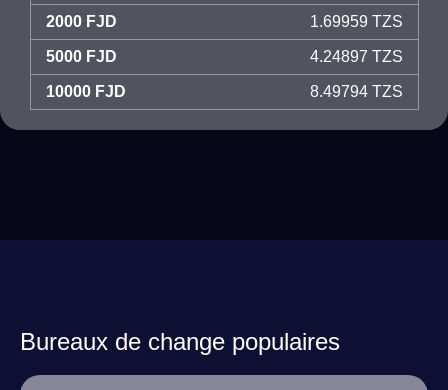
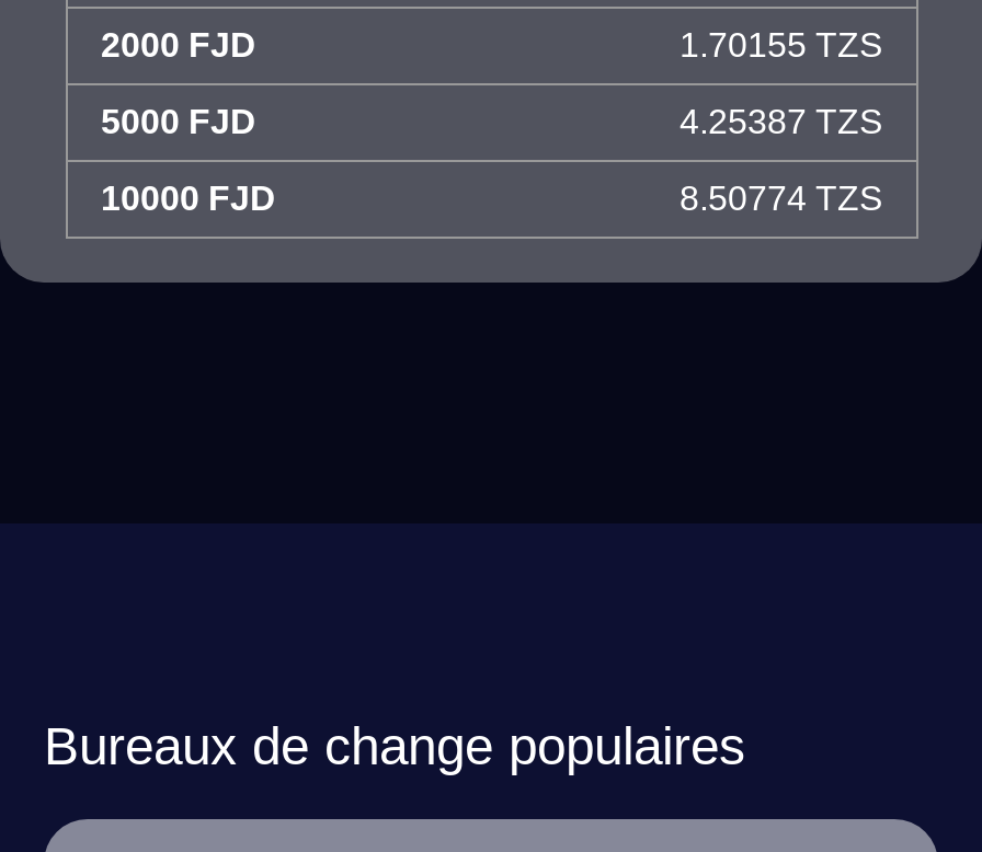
[310,13,403,30] 1.69959 TZS -> [680,26,883,64] 1.70155 TZS
[310,48,403,65] 4.24897 TZS -> [680,103,883,140] 4.25387 TZS
[310,83,403,100] 8.49794 TZS -> [680,180,883,217] 8.50774 TZS

